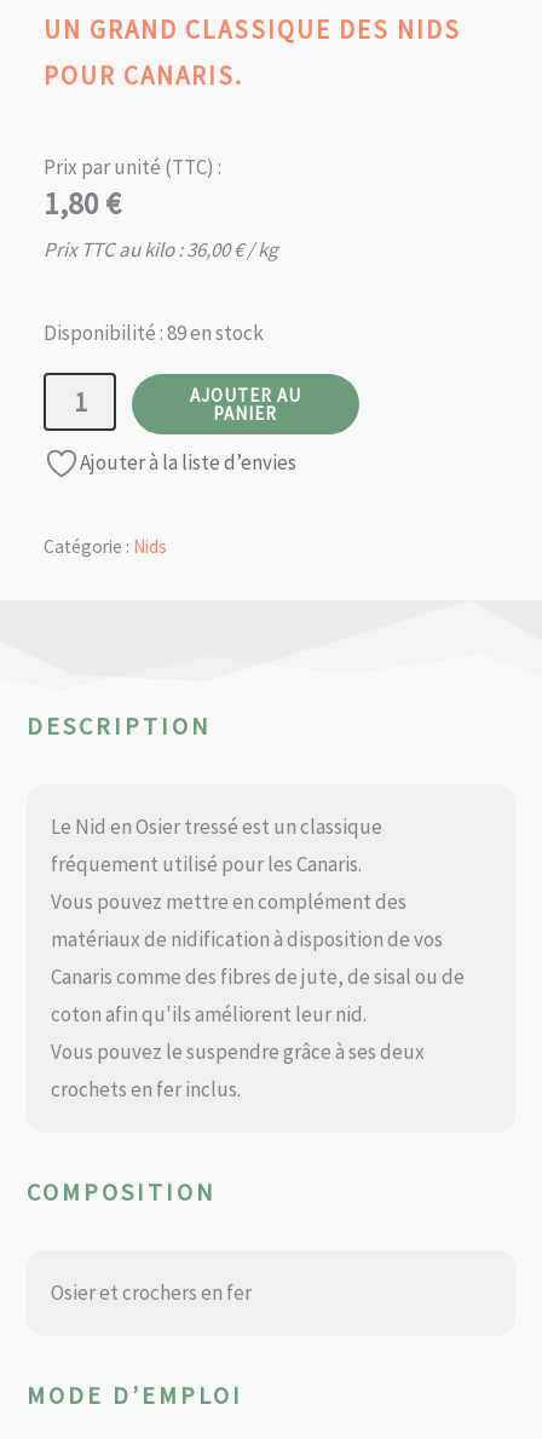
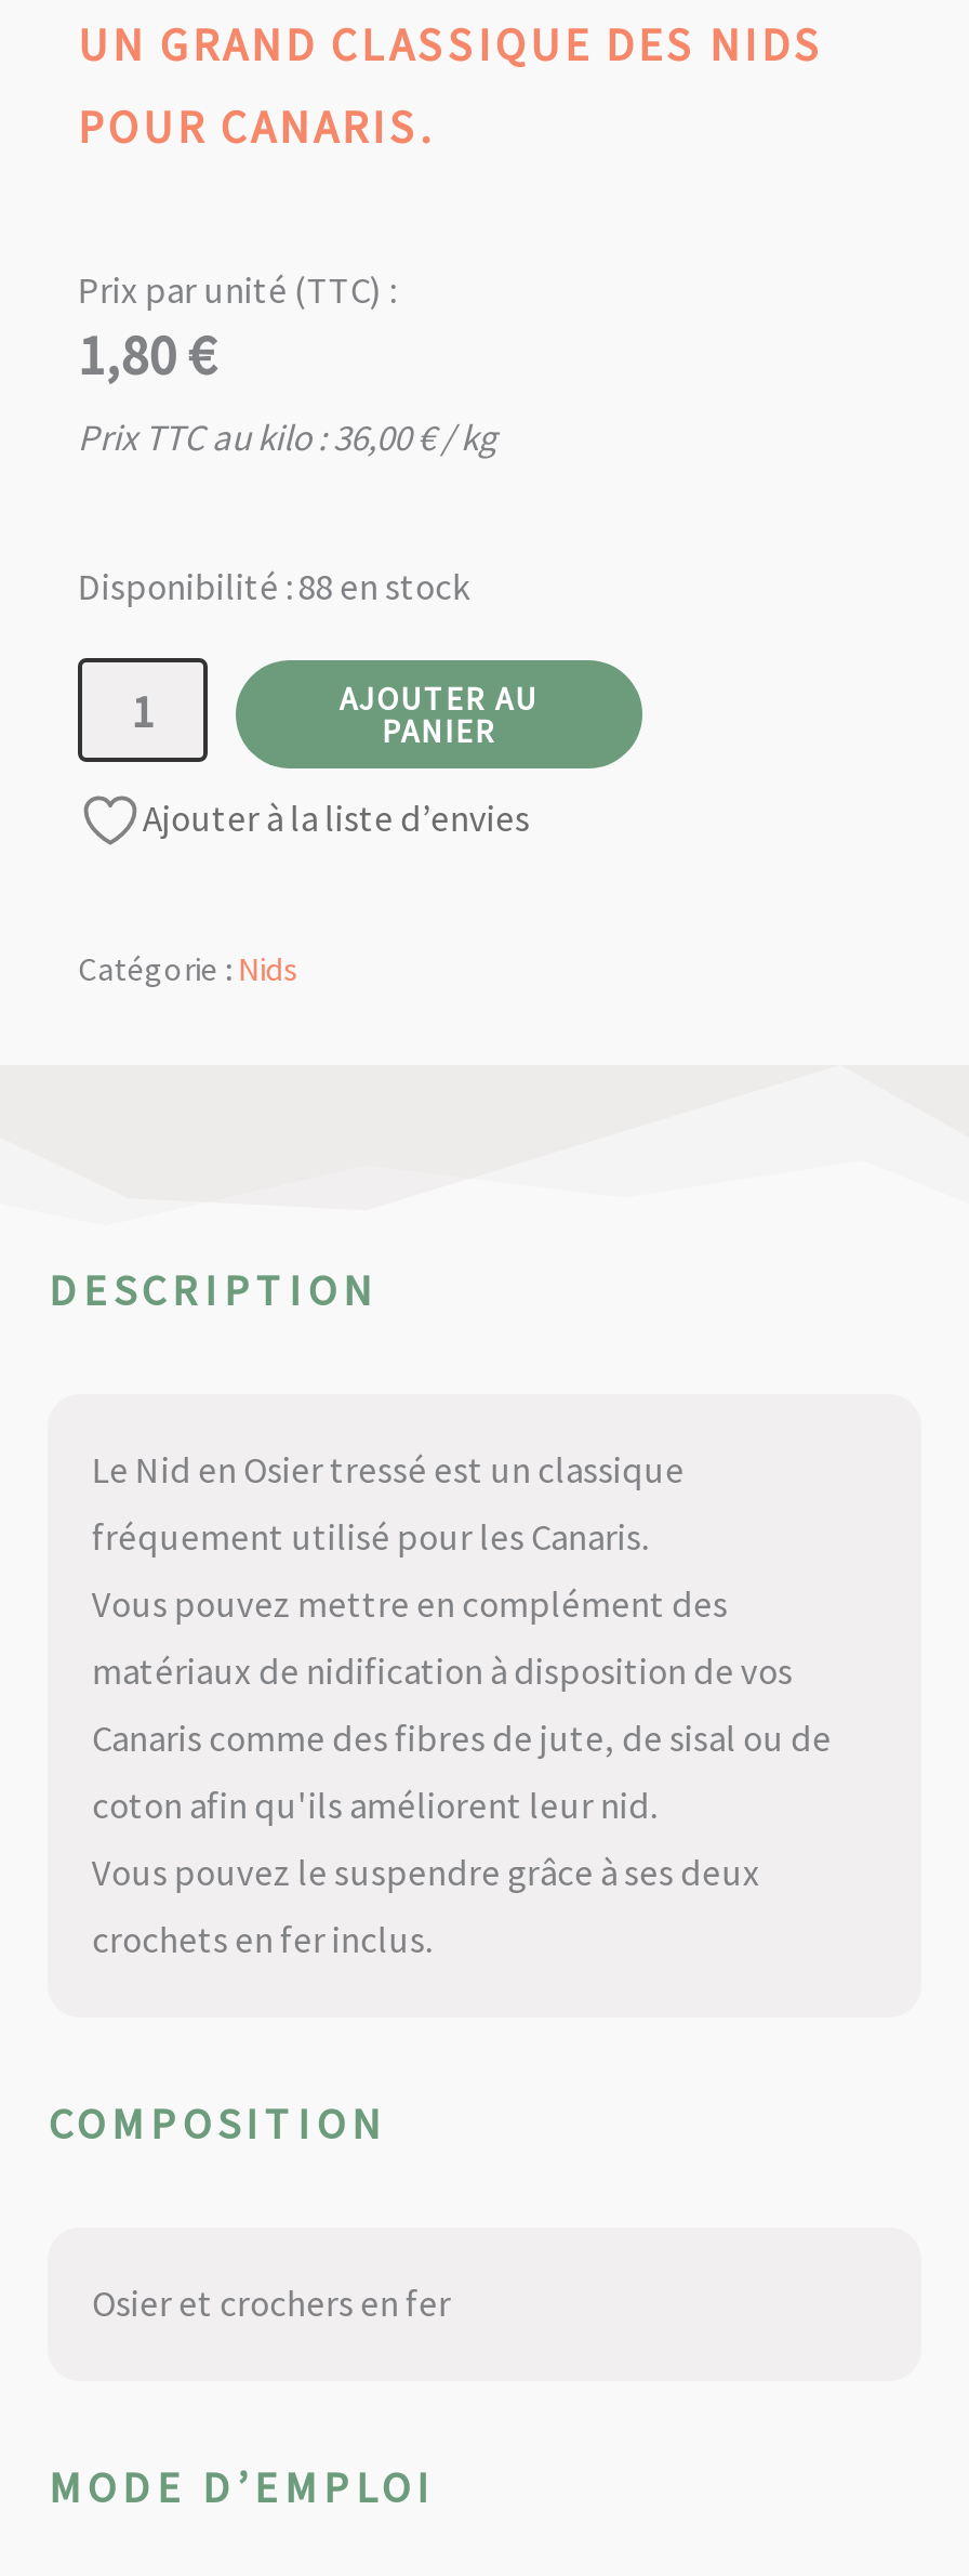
[43,319,263,346] Disponibilité : 89 en stock -> [77,562,471,610] Disponibilité : 88 en stock

